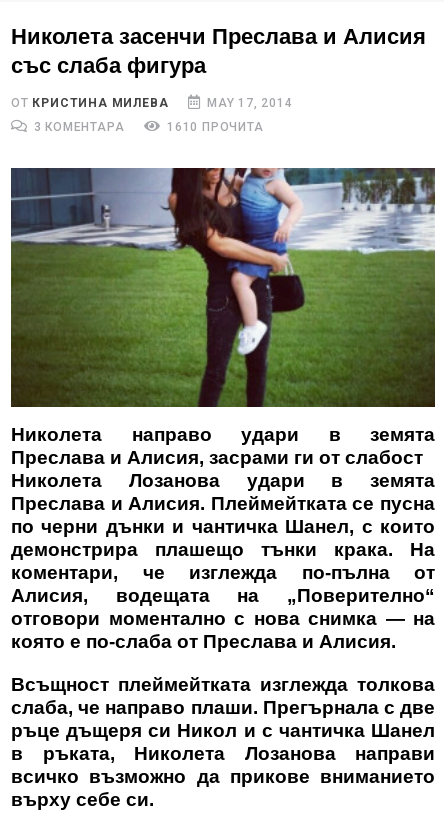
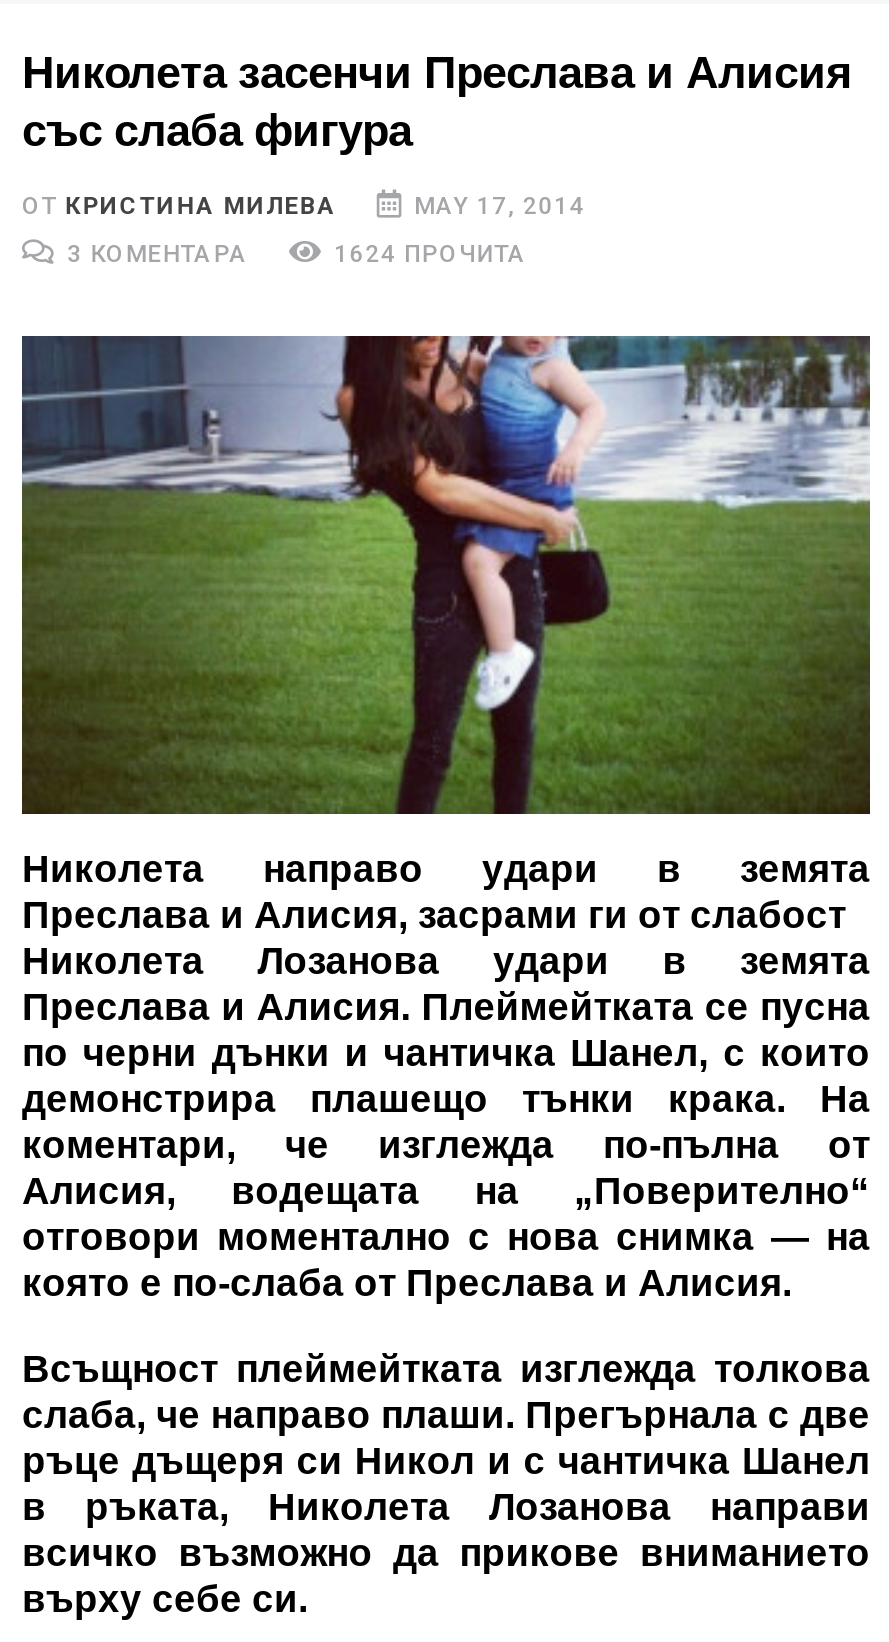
[163,120,264,134] 1610 ПРОЧИТА -> [326,240,527,268] 1624 ПРОЧИТА

